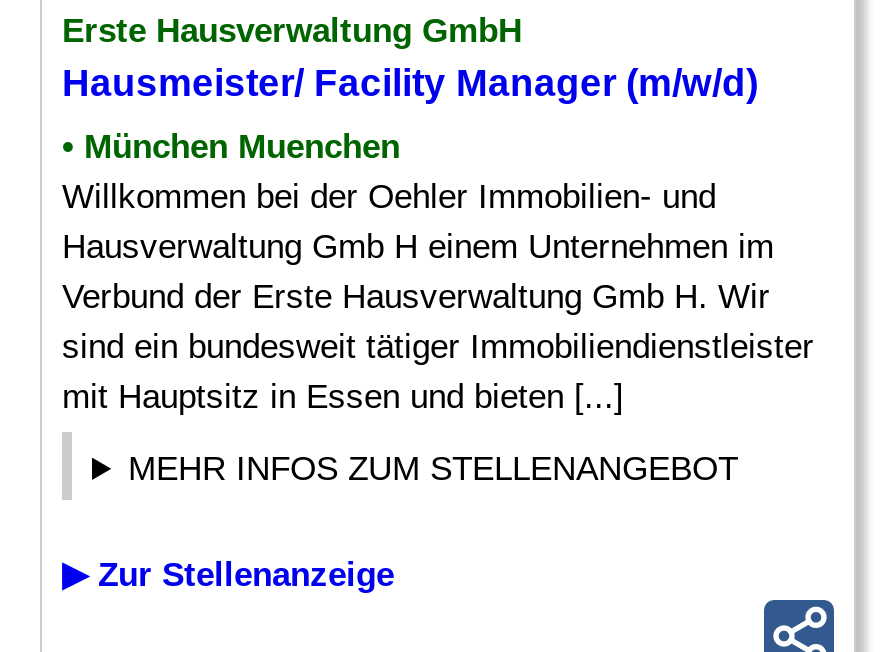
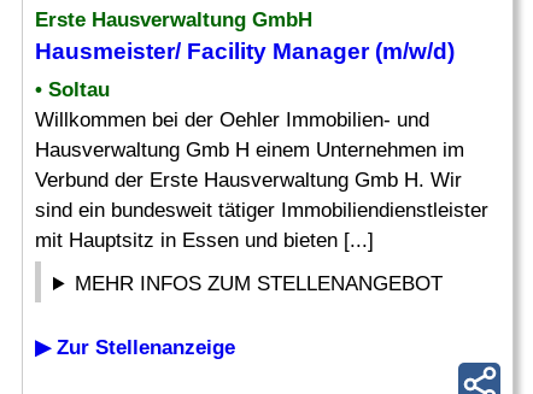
[62,128,400,166] • München Muenchen -> [35,78,110,101] • Soltau

